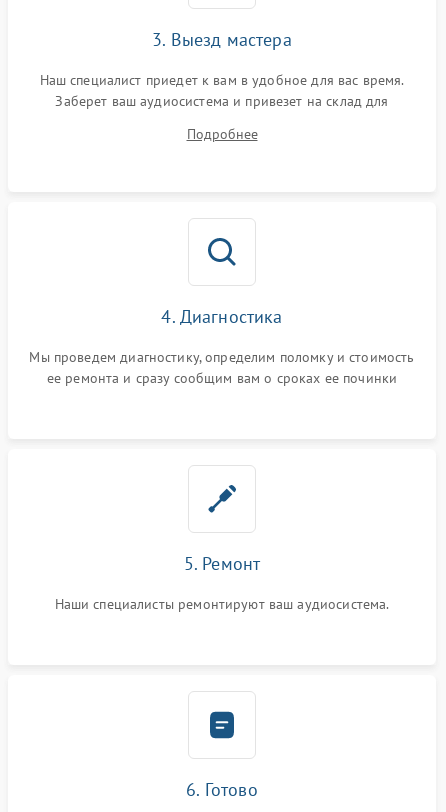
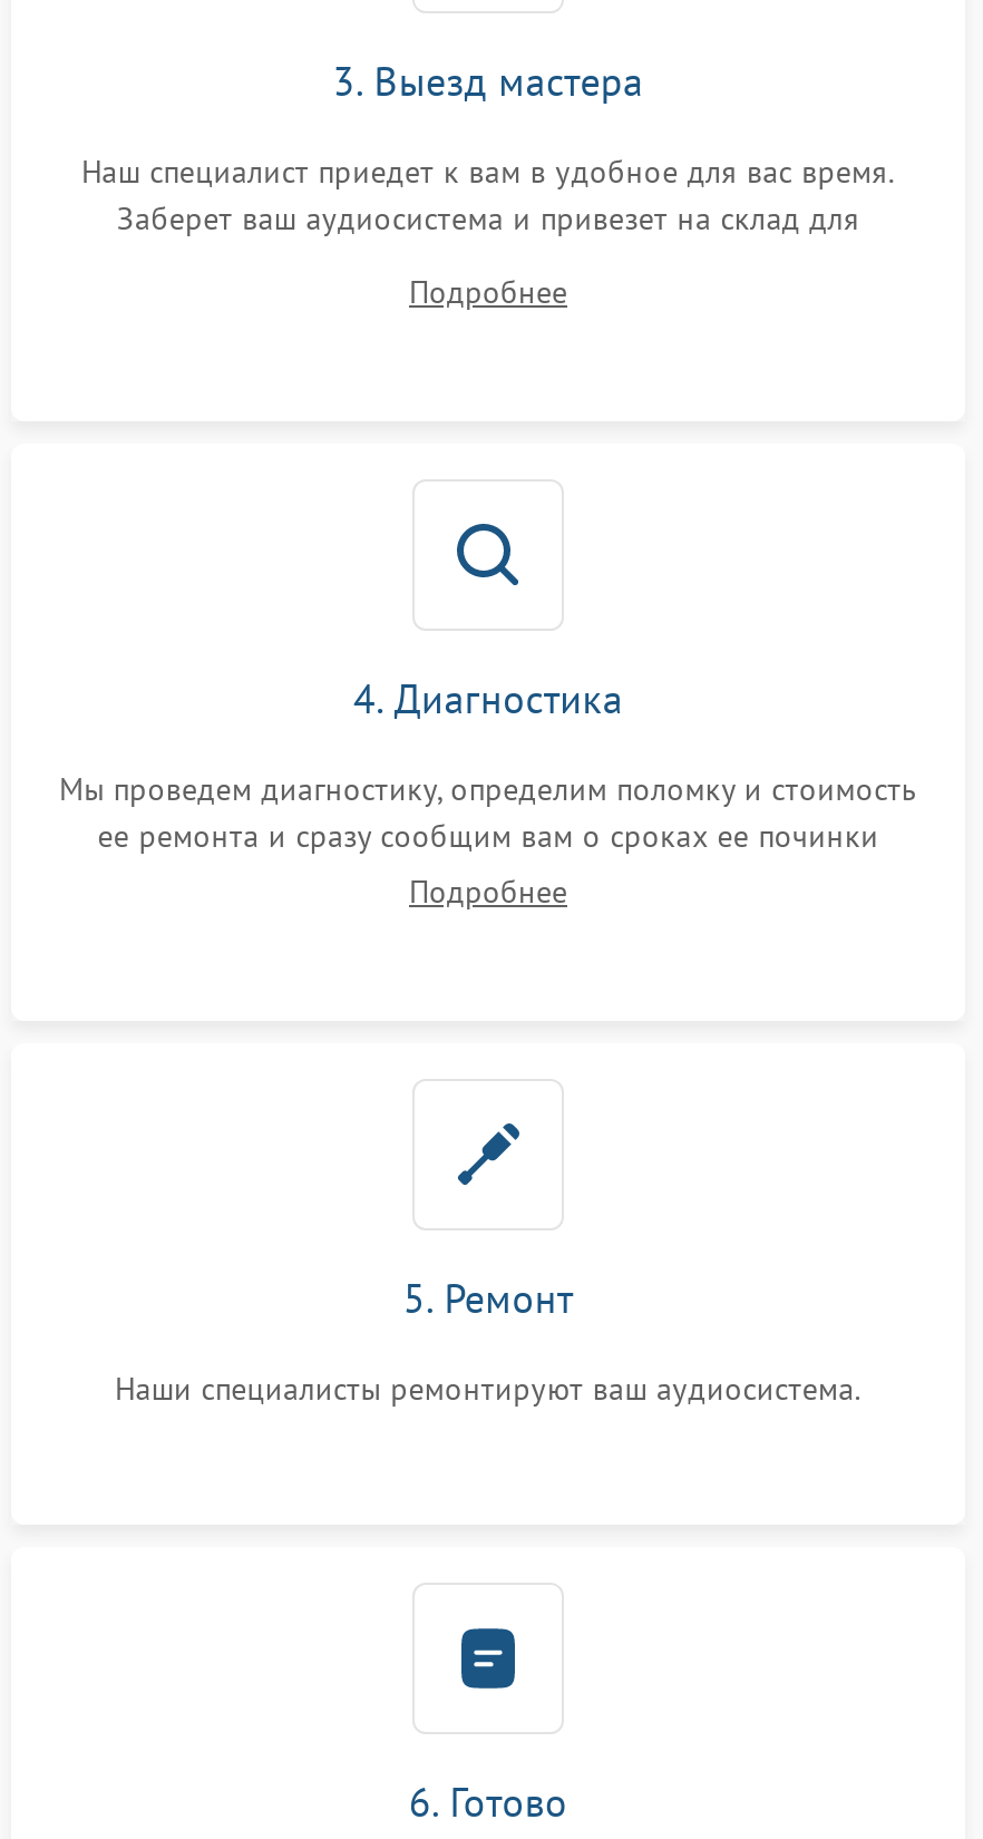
none -> [409,872,567,912] Подробнее

